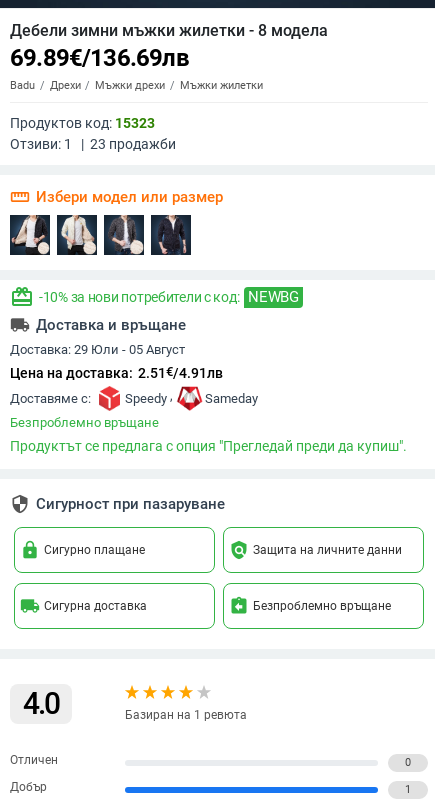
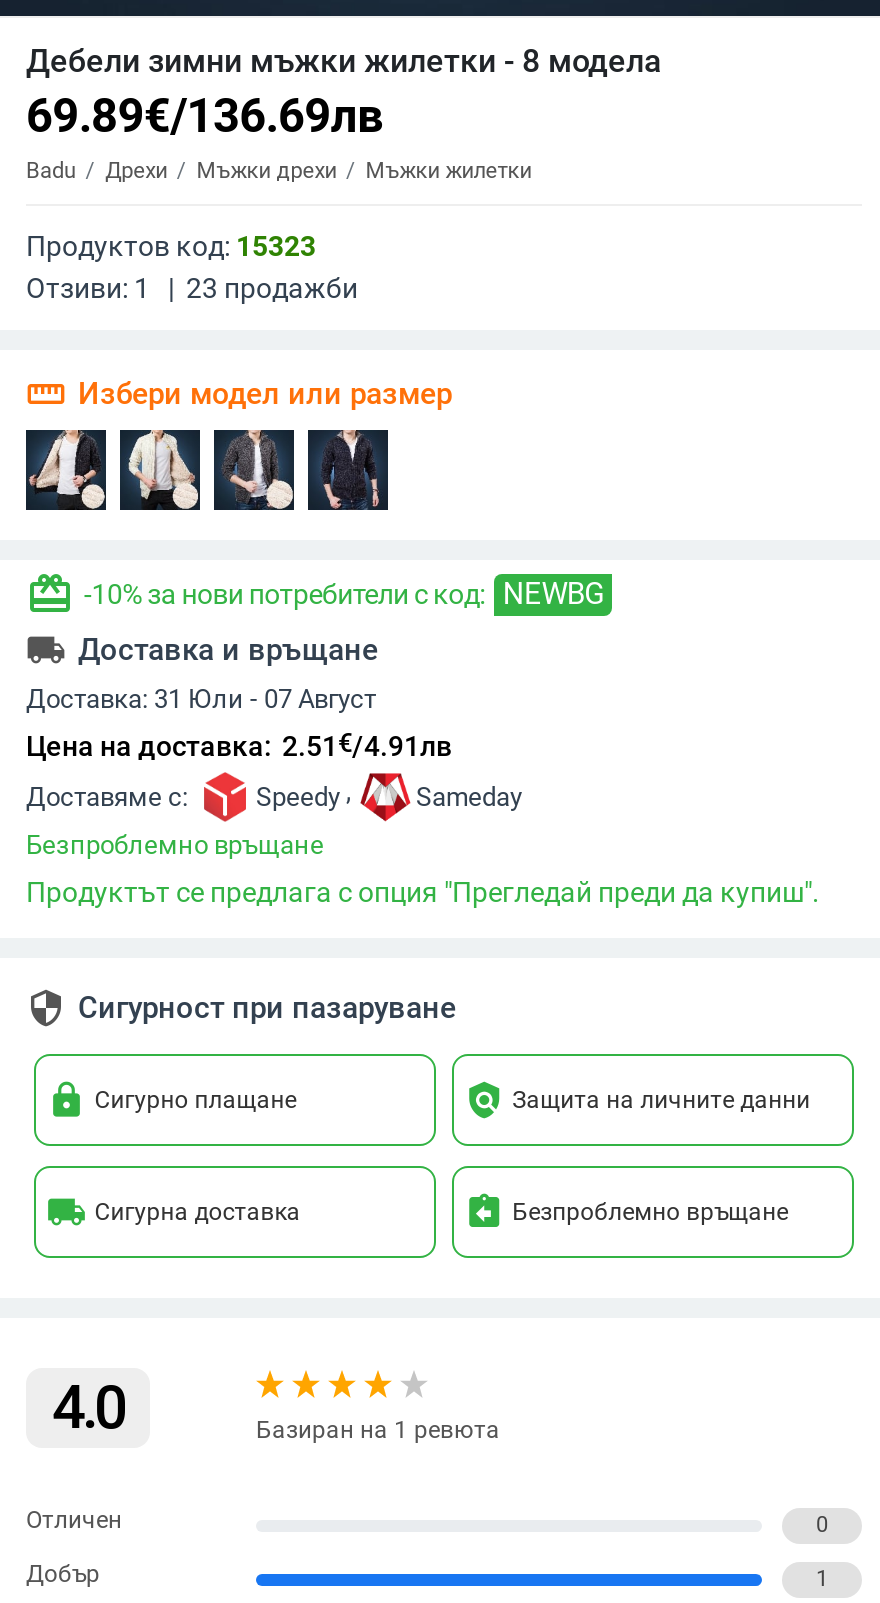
[10,342,185,357] Доставка: 29 Юли - 05 Август -> [26,684,376,714] Доставка: 31 Юли - 07 Август

